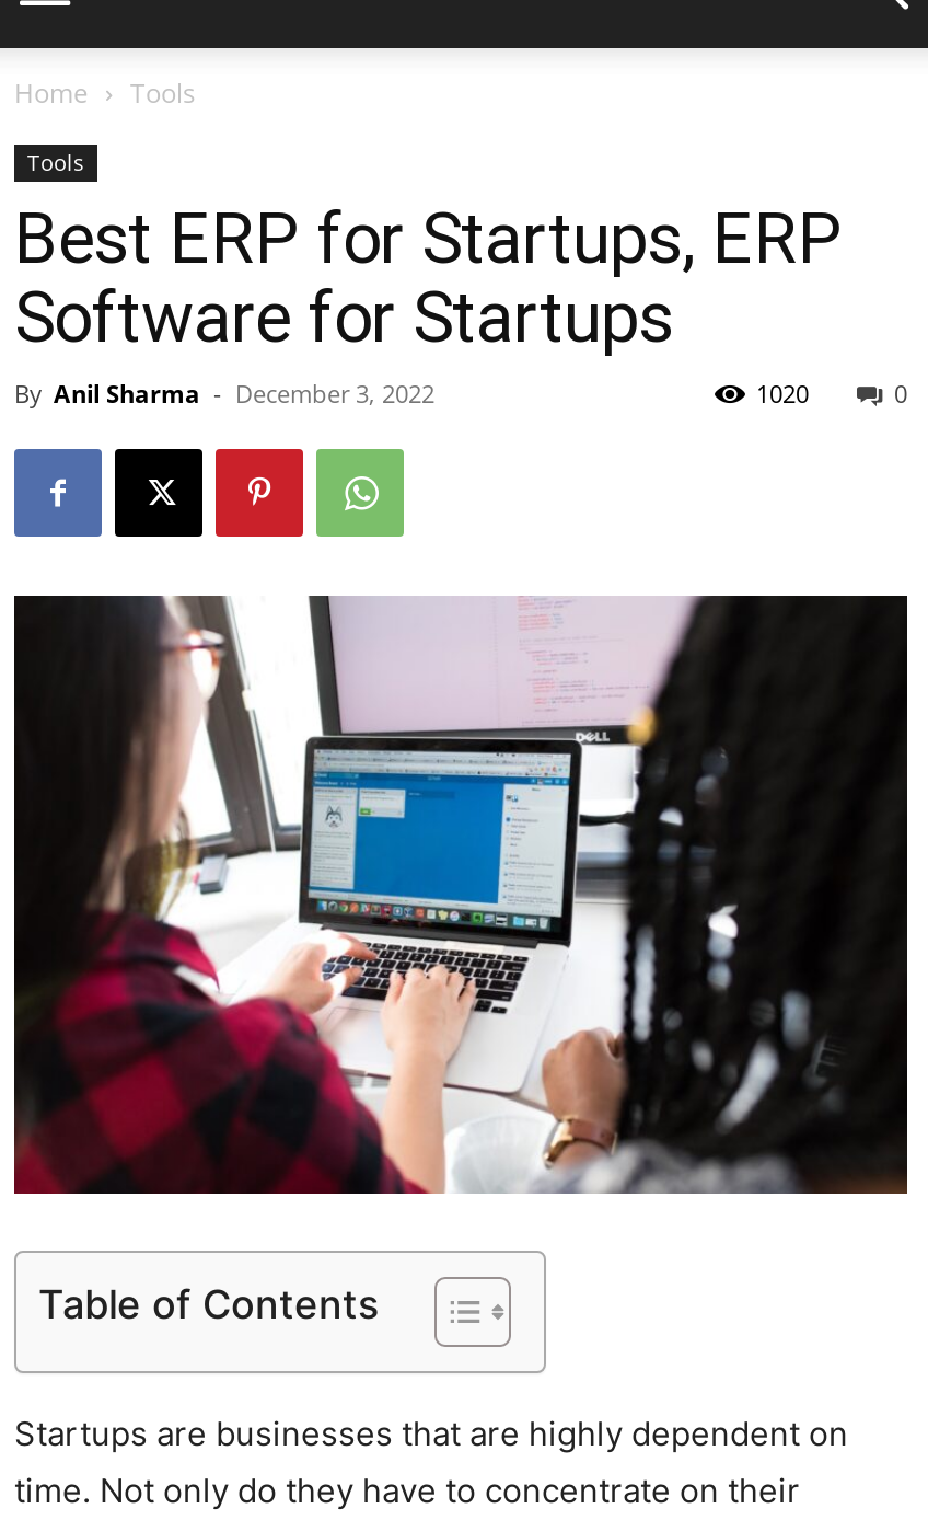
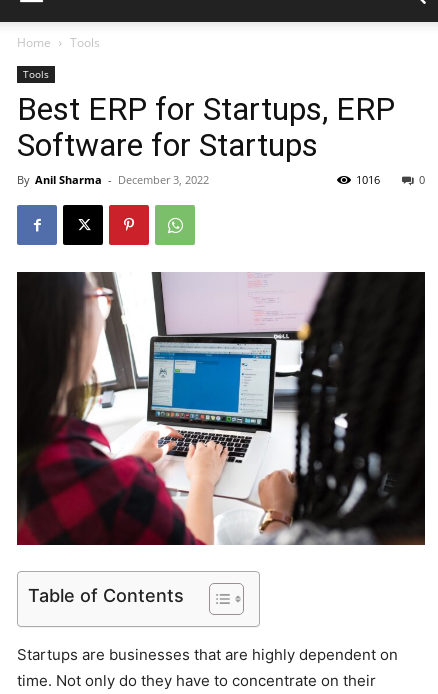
[756,377,809,410] 1020 -> [356,172,380,187] 1016

